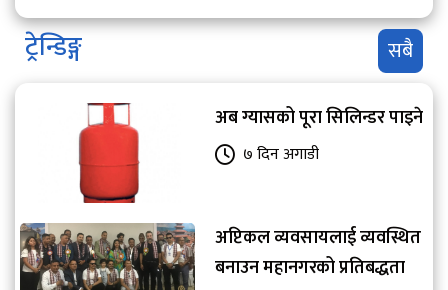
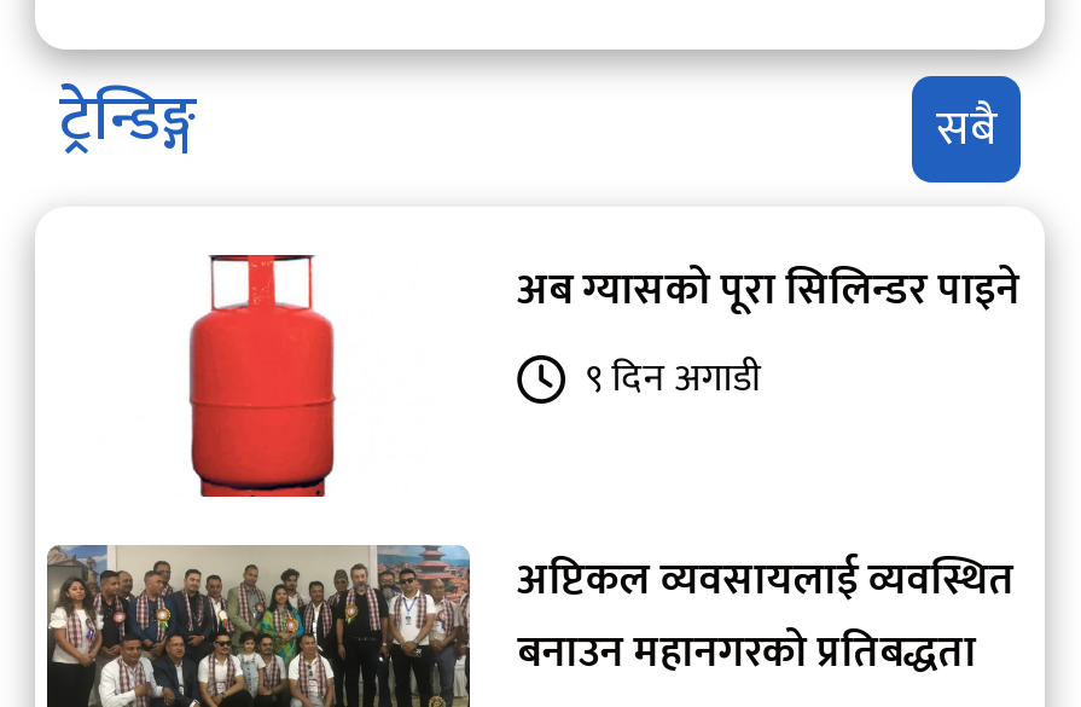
[243,141,319,168] ७ दिन अगाडी -> [585,348,761,413] ९ दिन अगाडी

